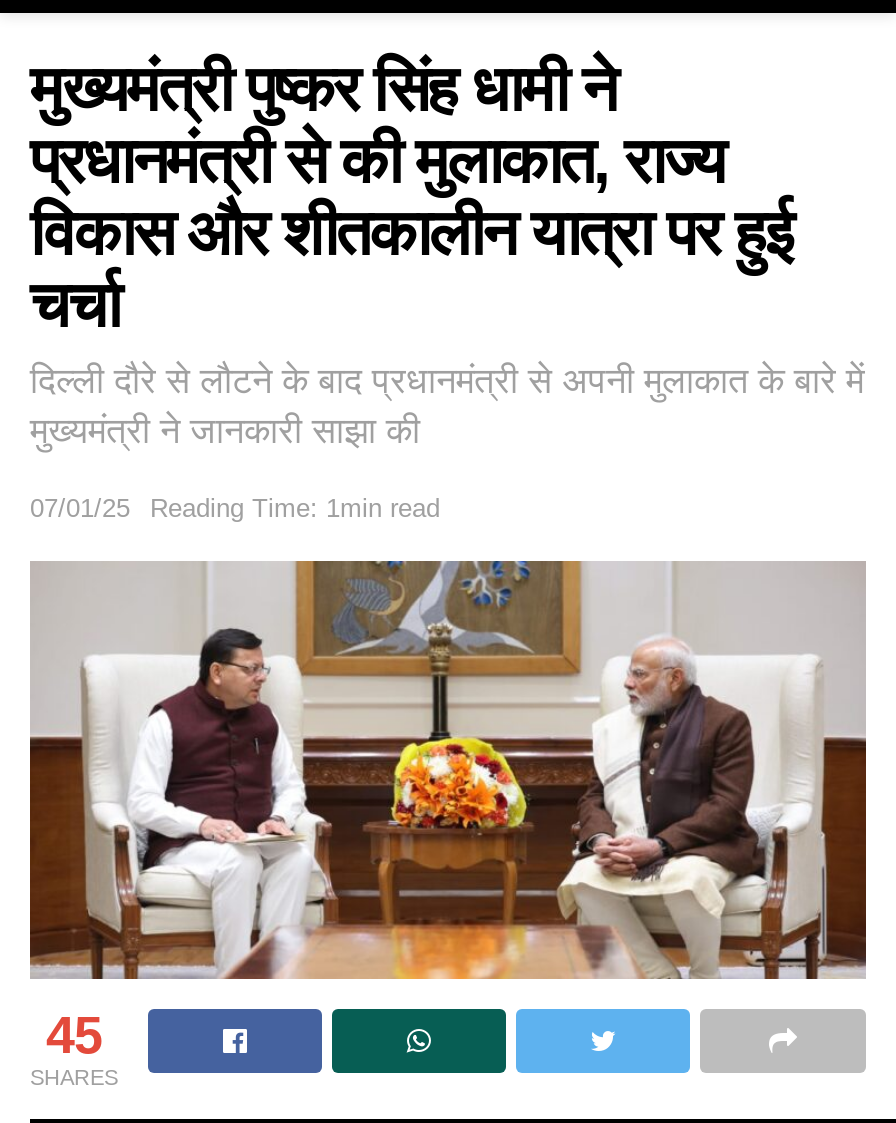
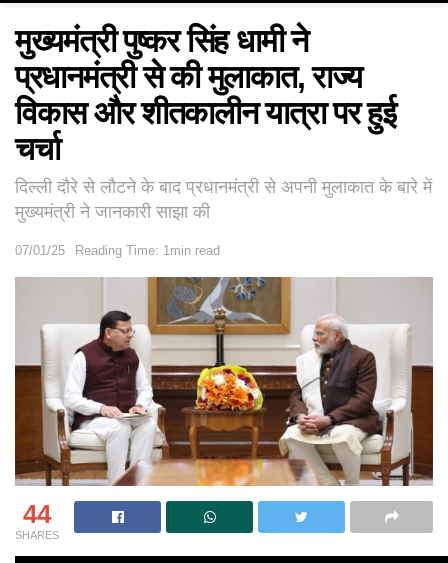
[46,1005,102,1065] 45 -> [23,499,51,529] 44

